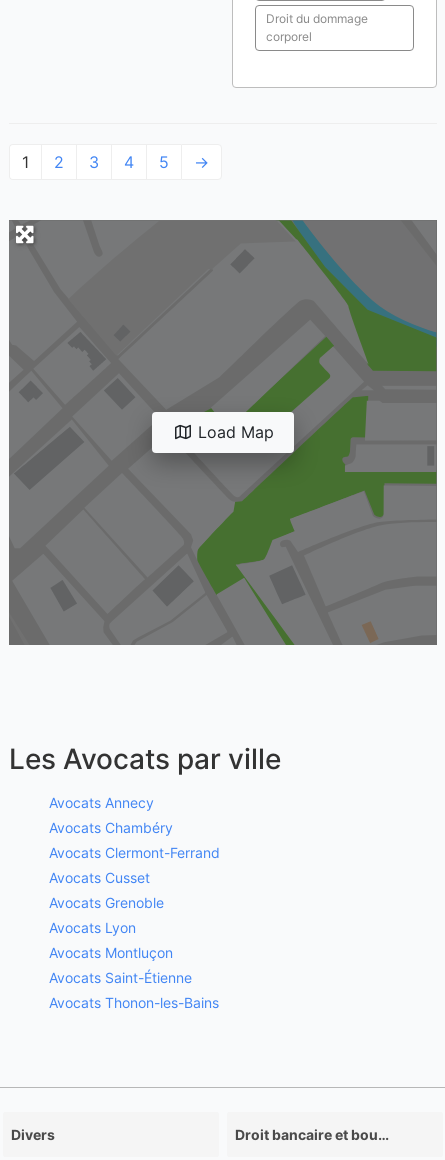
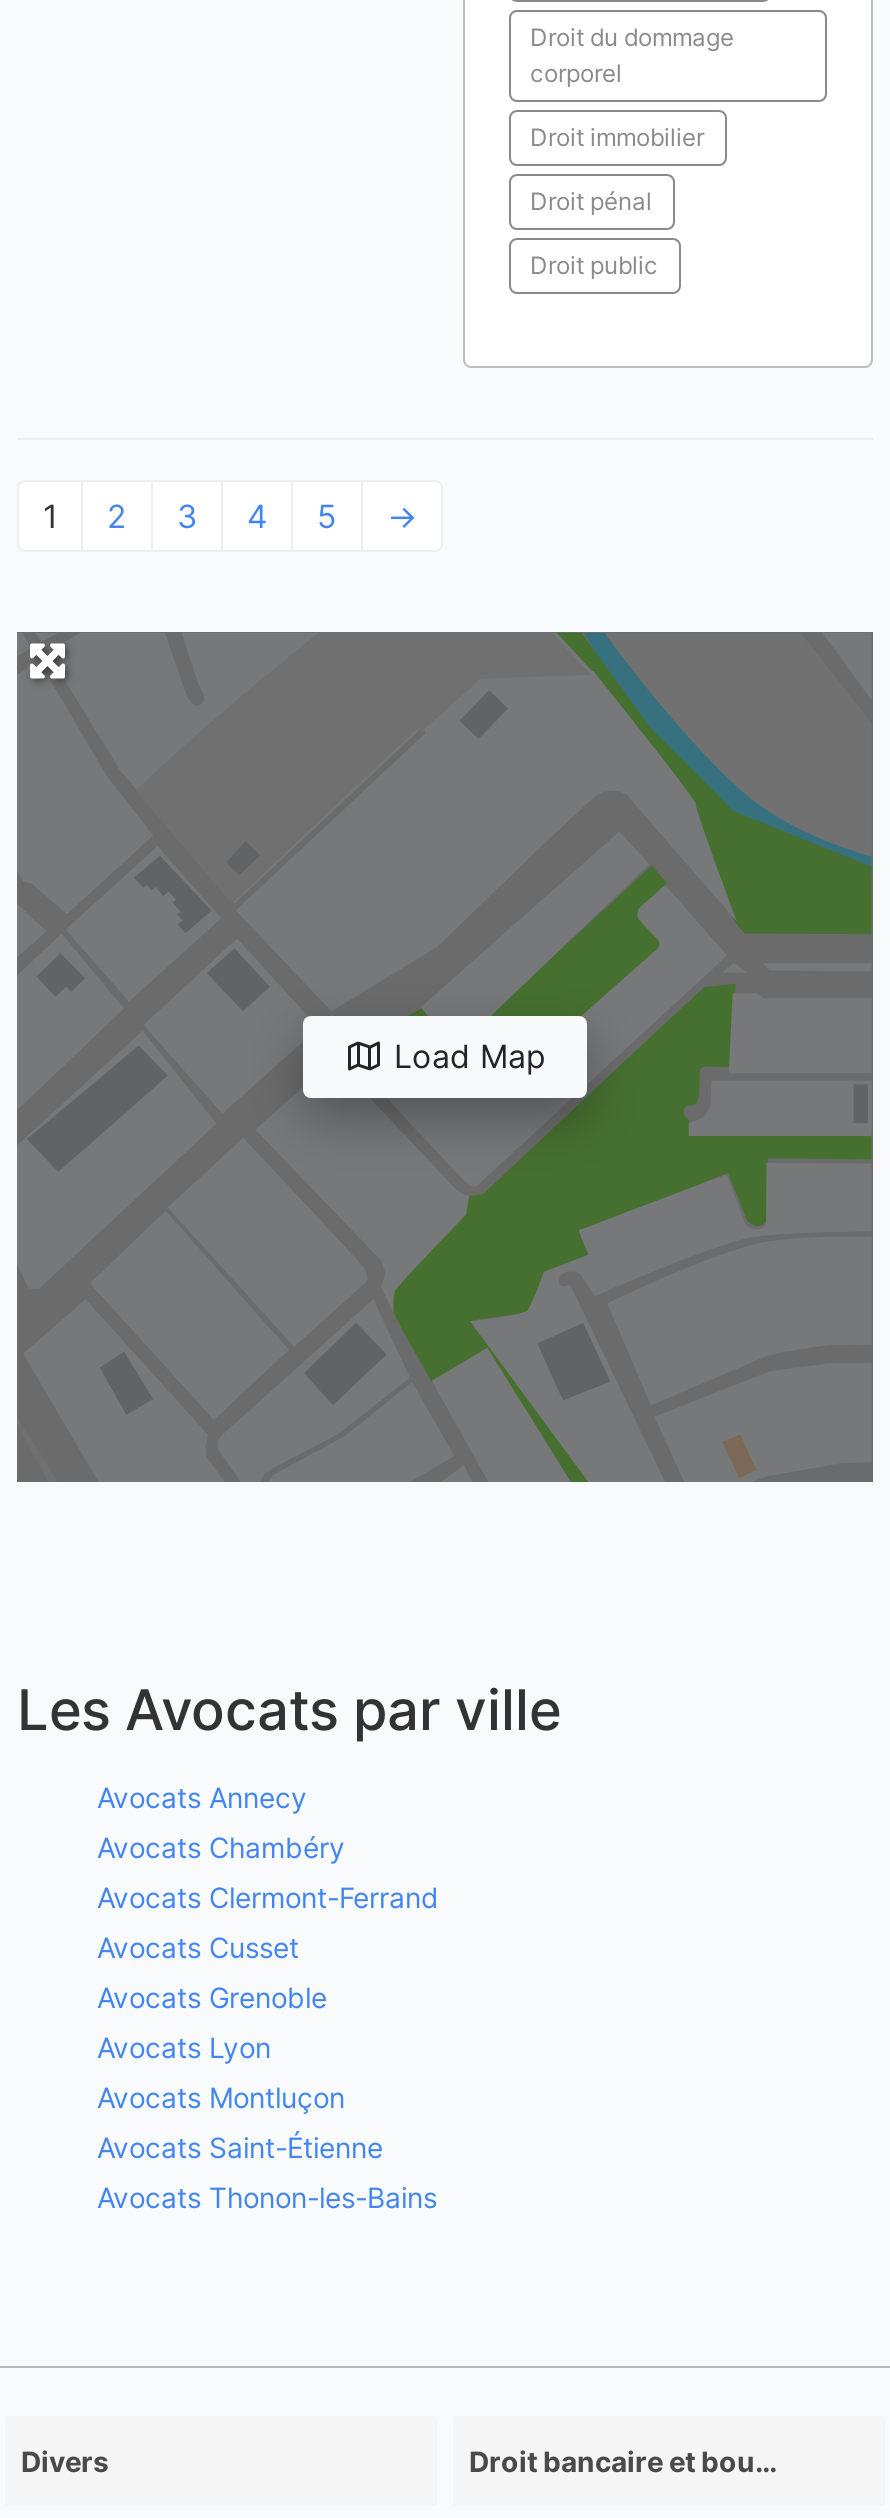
none -> [530,121,704,279] Droit immobilier | Droit pénal | Droit public

